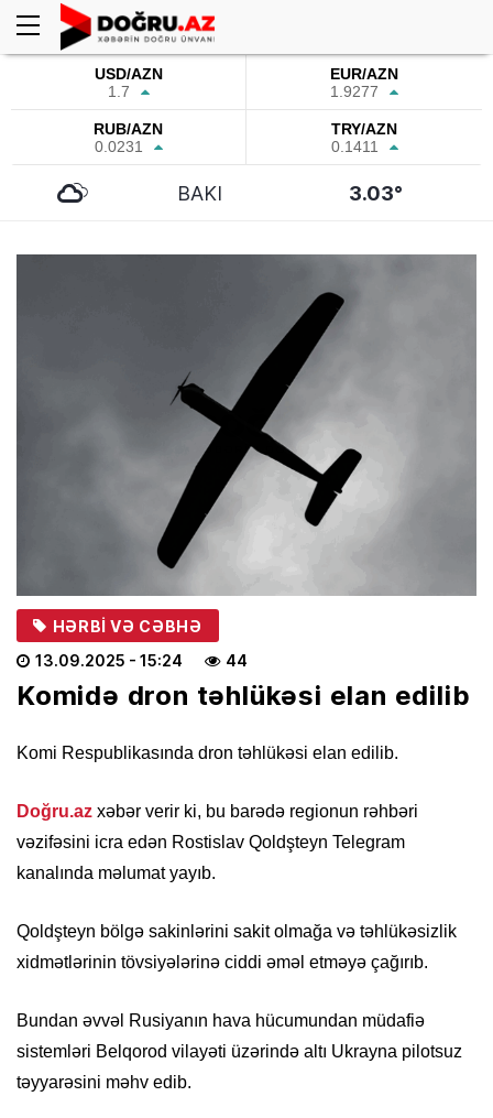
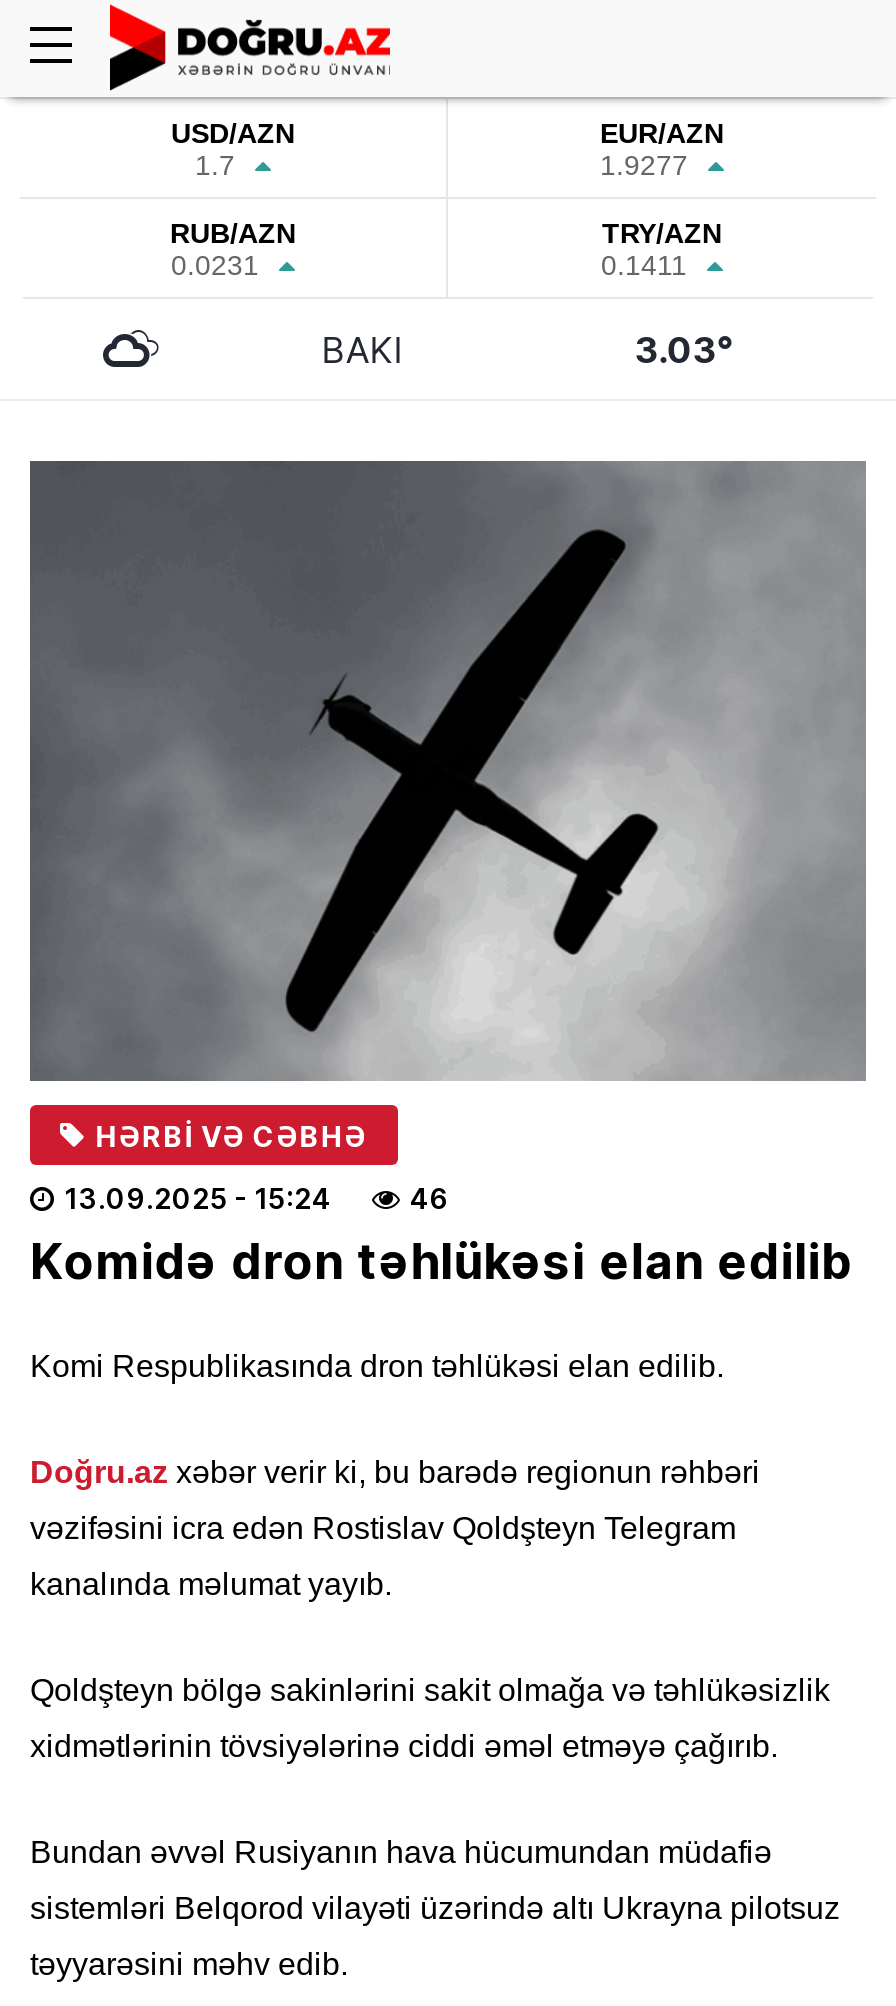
[226,650,248,671] 44 -> [410,1179,450,1217] 46

